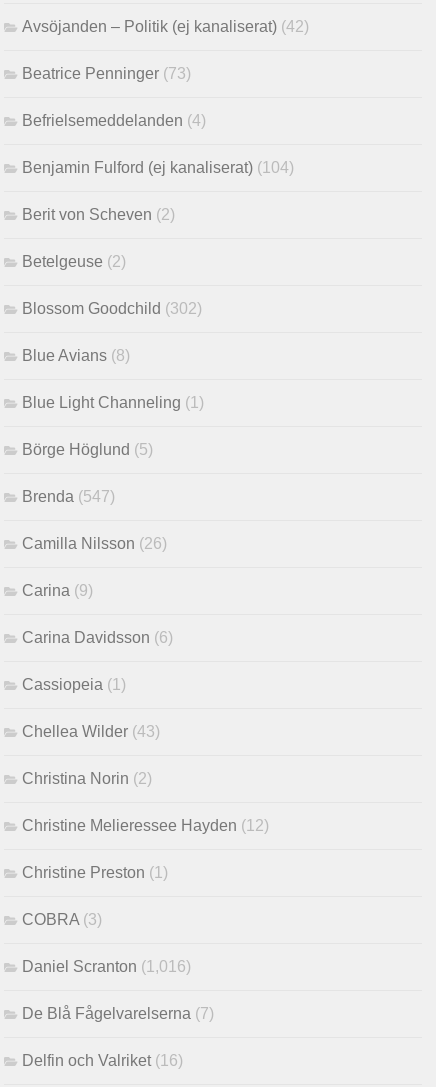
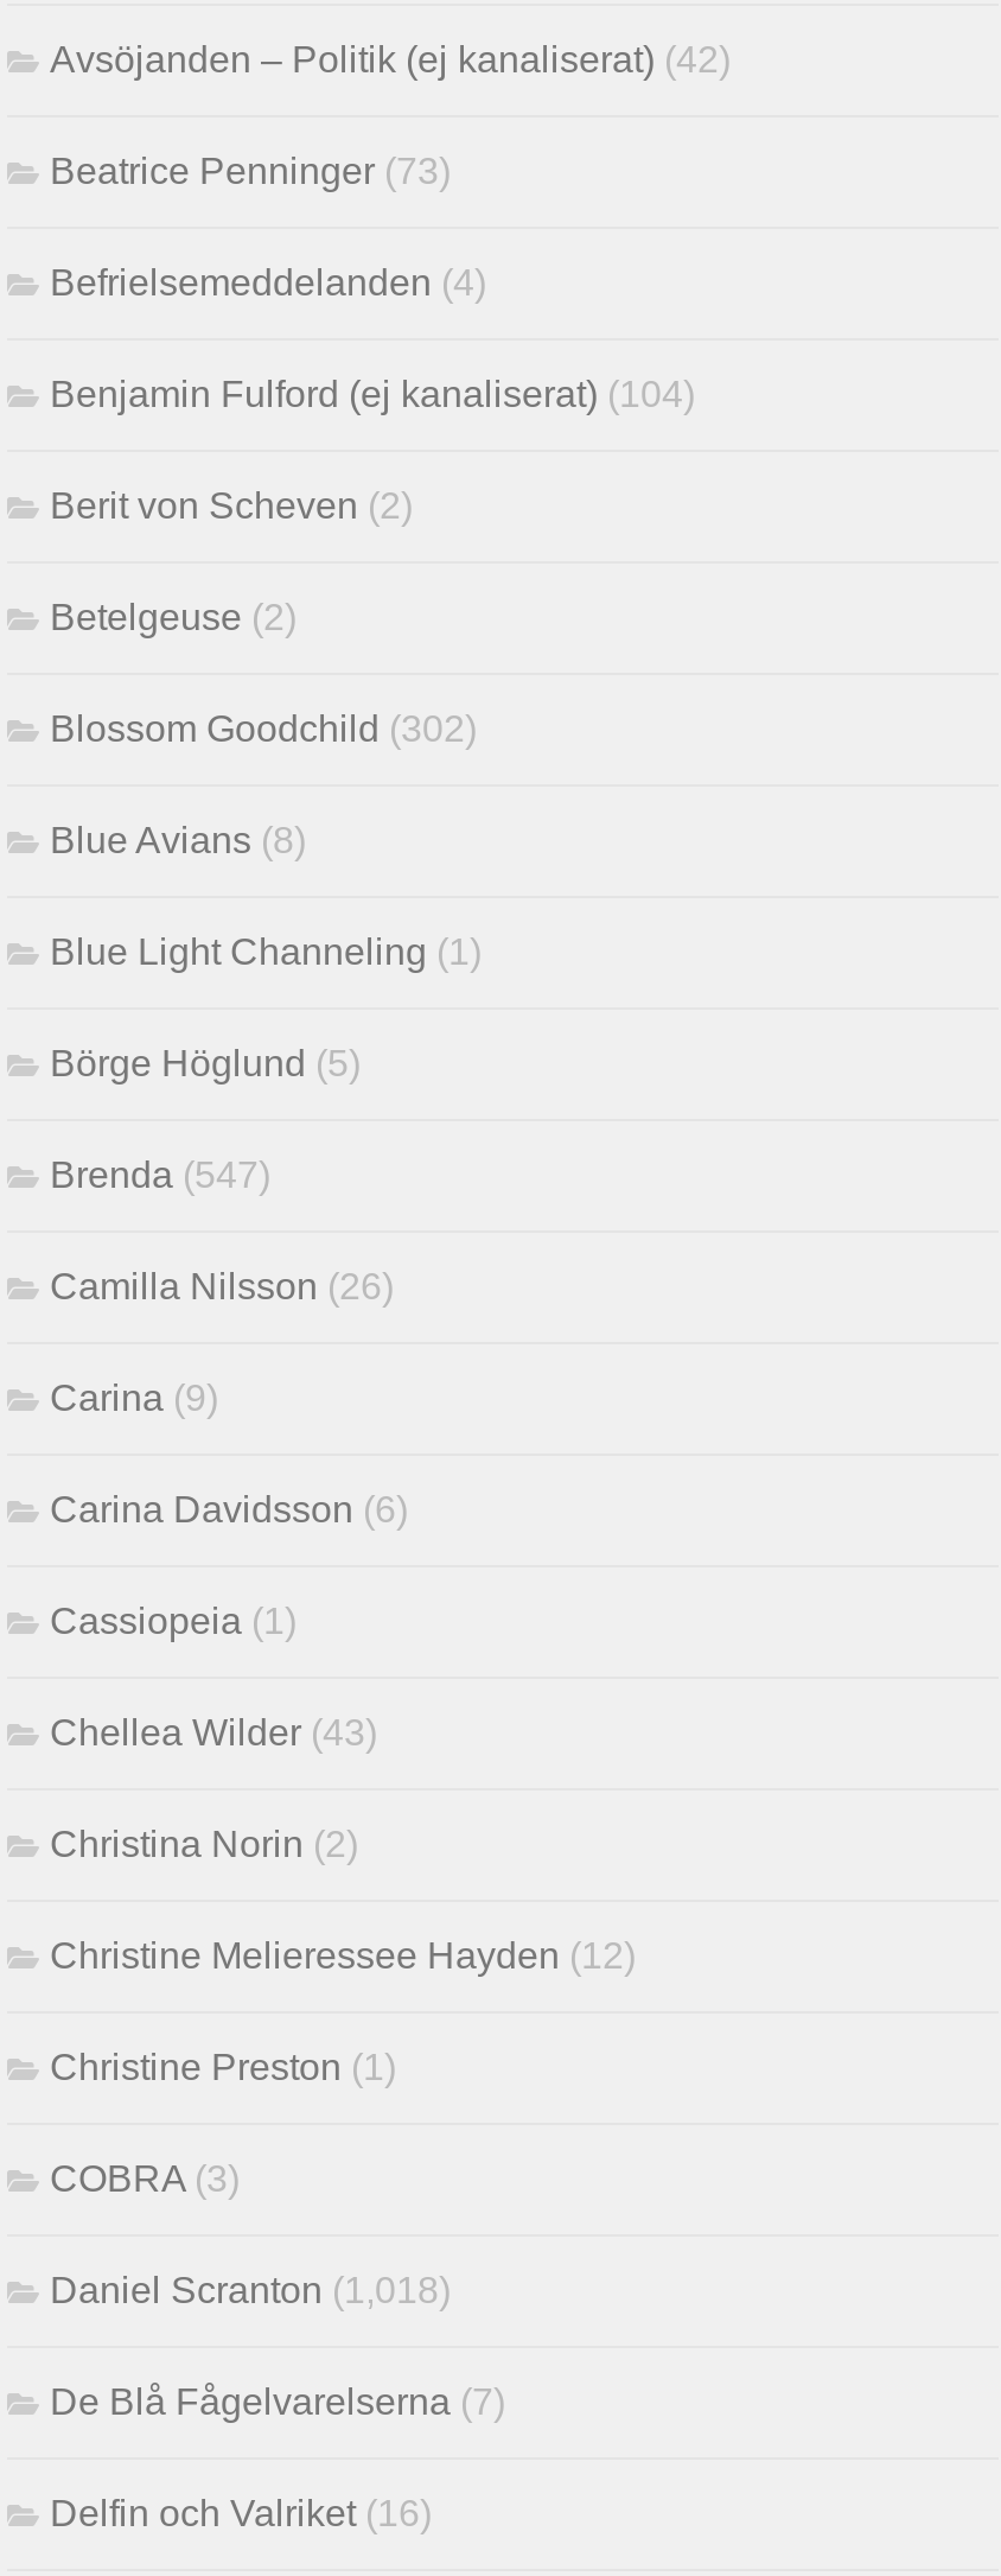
[22,958,191,975] Daniel Scranton (1,016) -> [50,2270,451,2310] Daniel Scranton (1,018)

